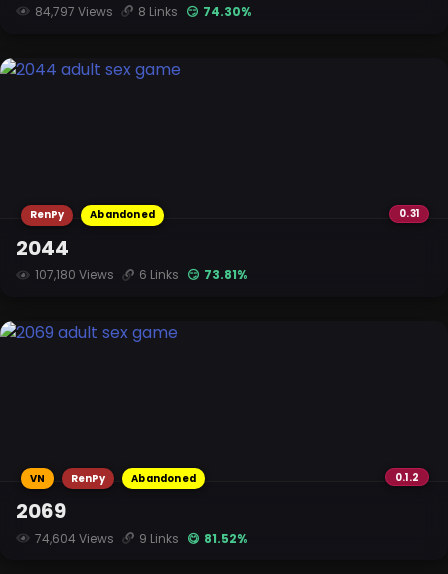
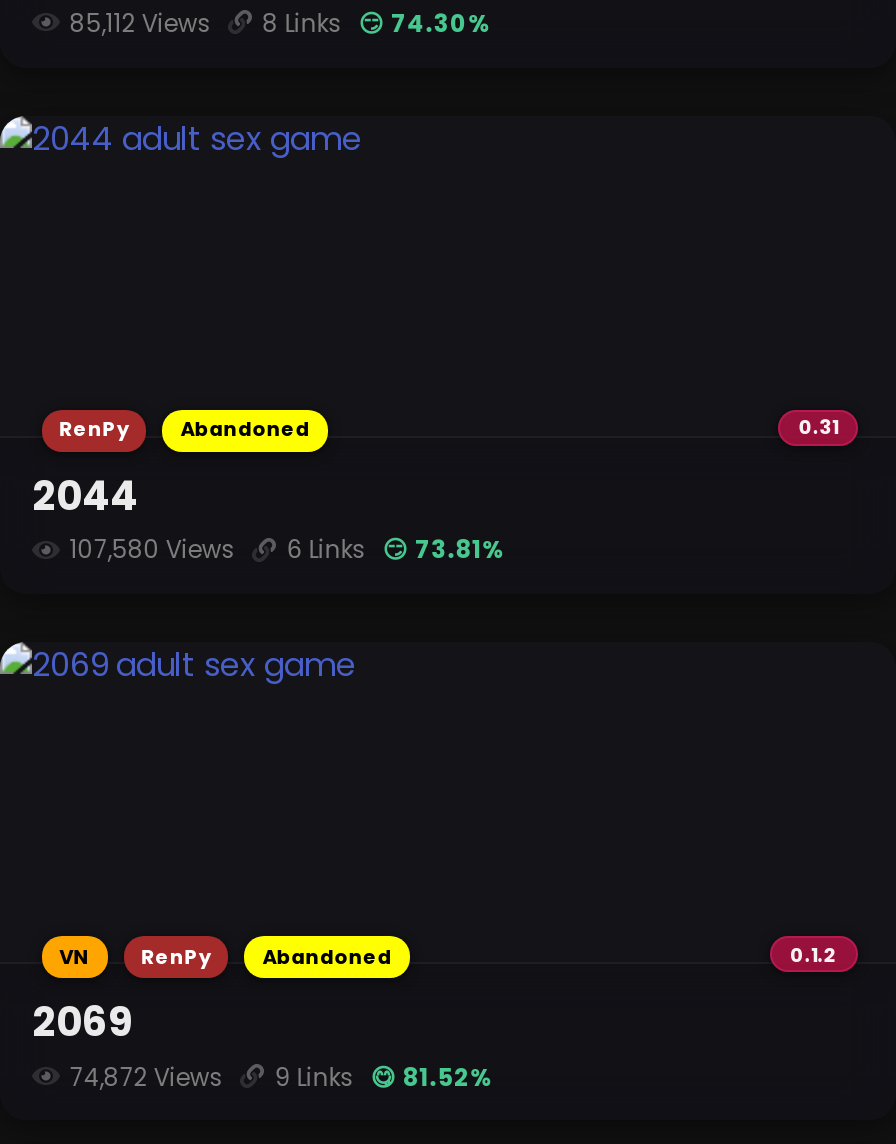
[32,3,113,20] 84,797 Views -> [64,6,212,40] 85,112 Views
[32,266,114,283] 107,180 Views -> [64,532,236,566] 107,580 Views
[32,529,114,546] 74,604 Views -> [64,1059,224,1093] 74,872 Views

